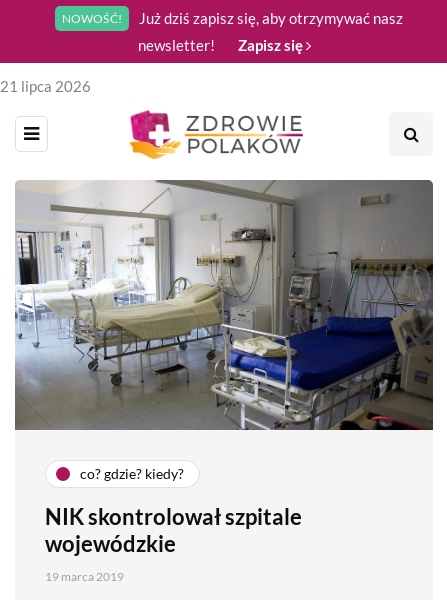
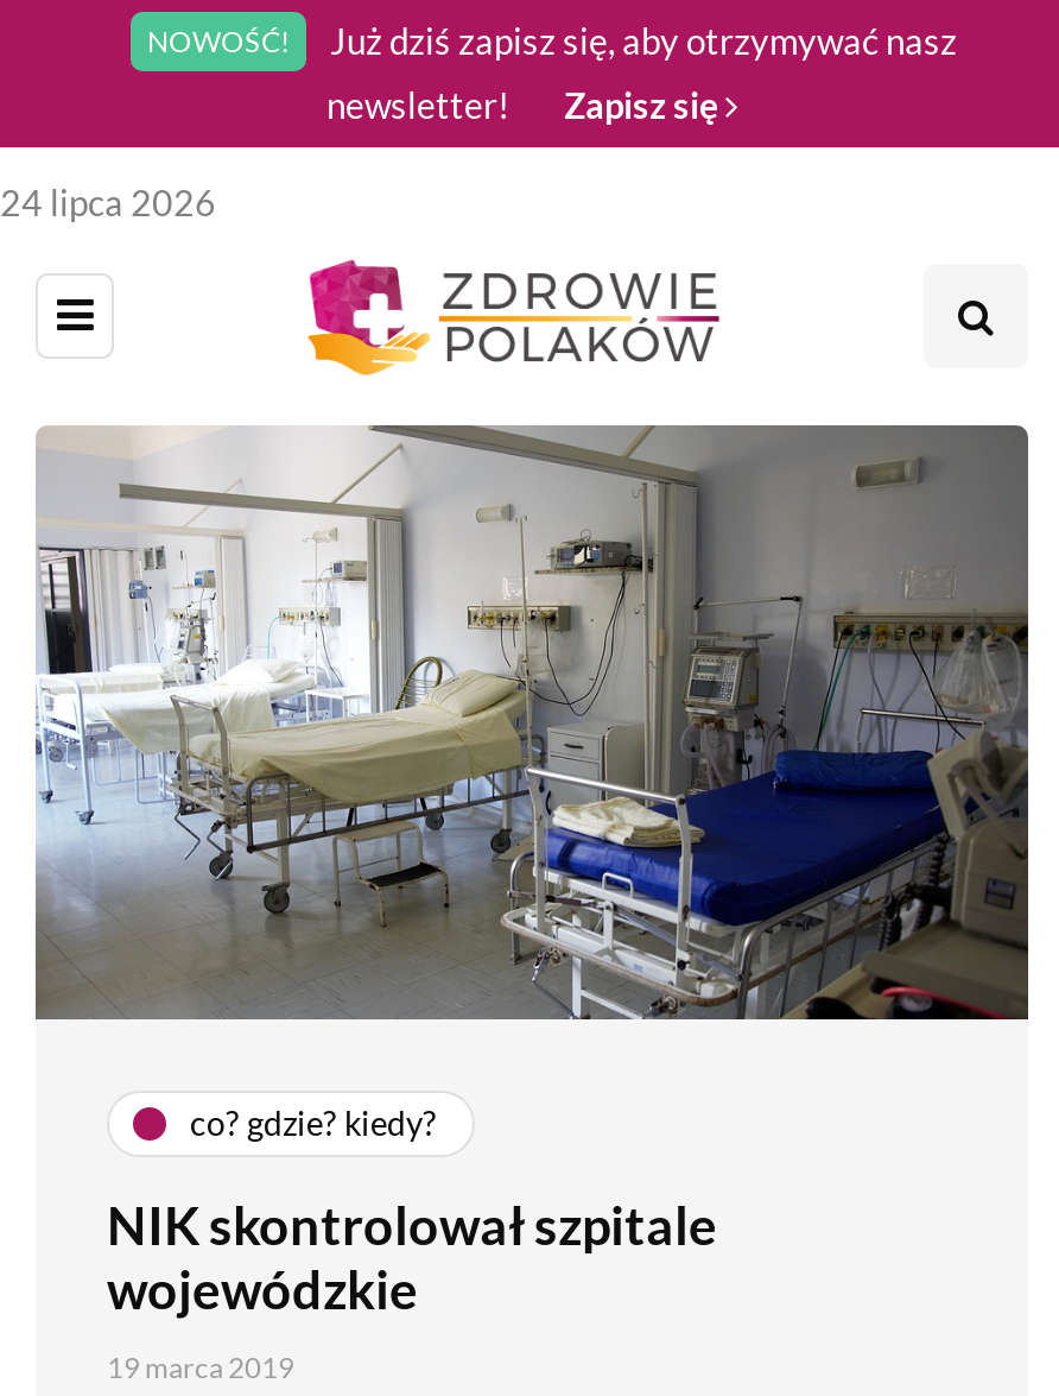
[0,77,91,95] 21 lipca 2026 -> [0,181,216,223] 24 lipca 2026

